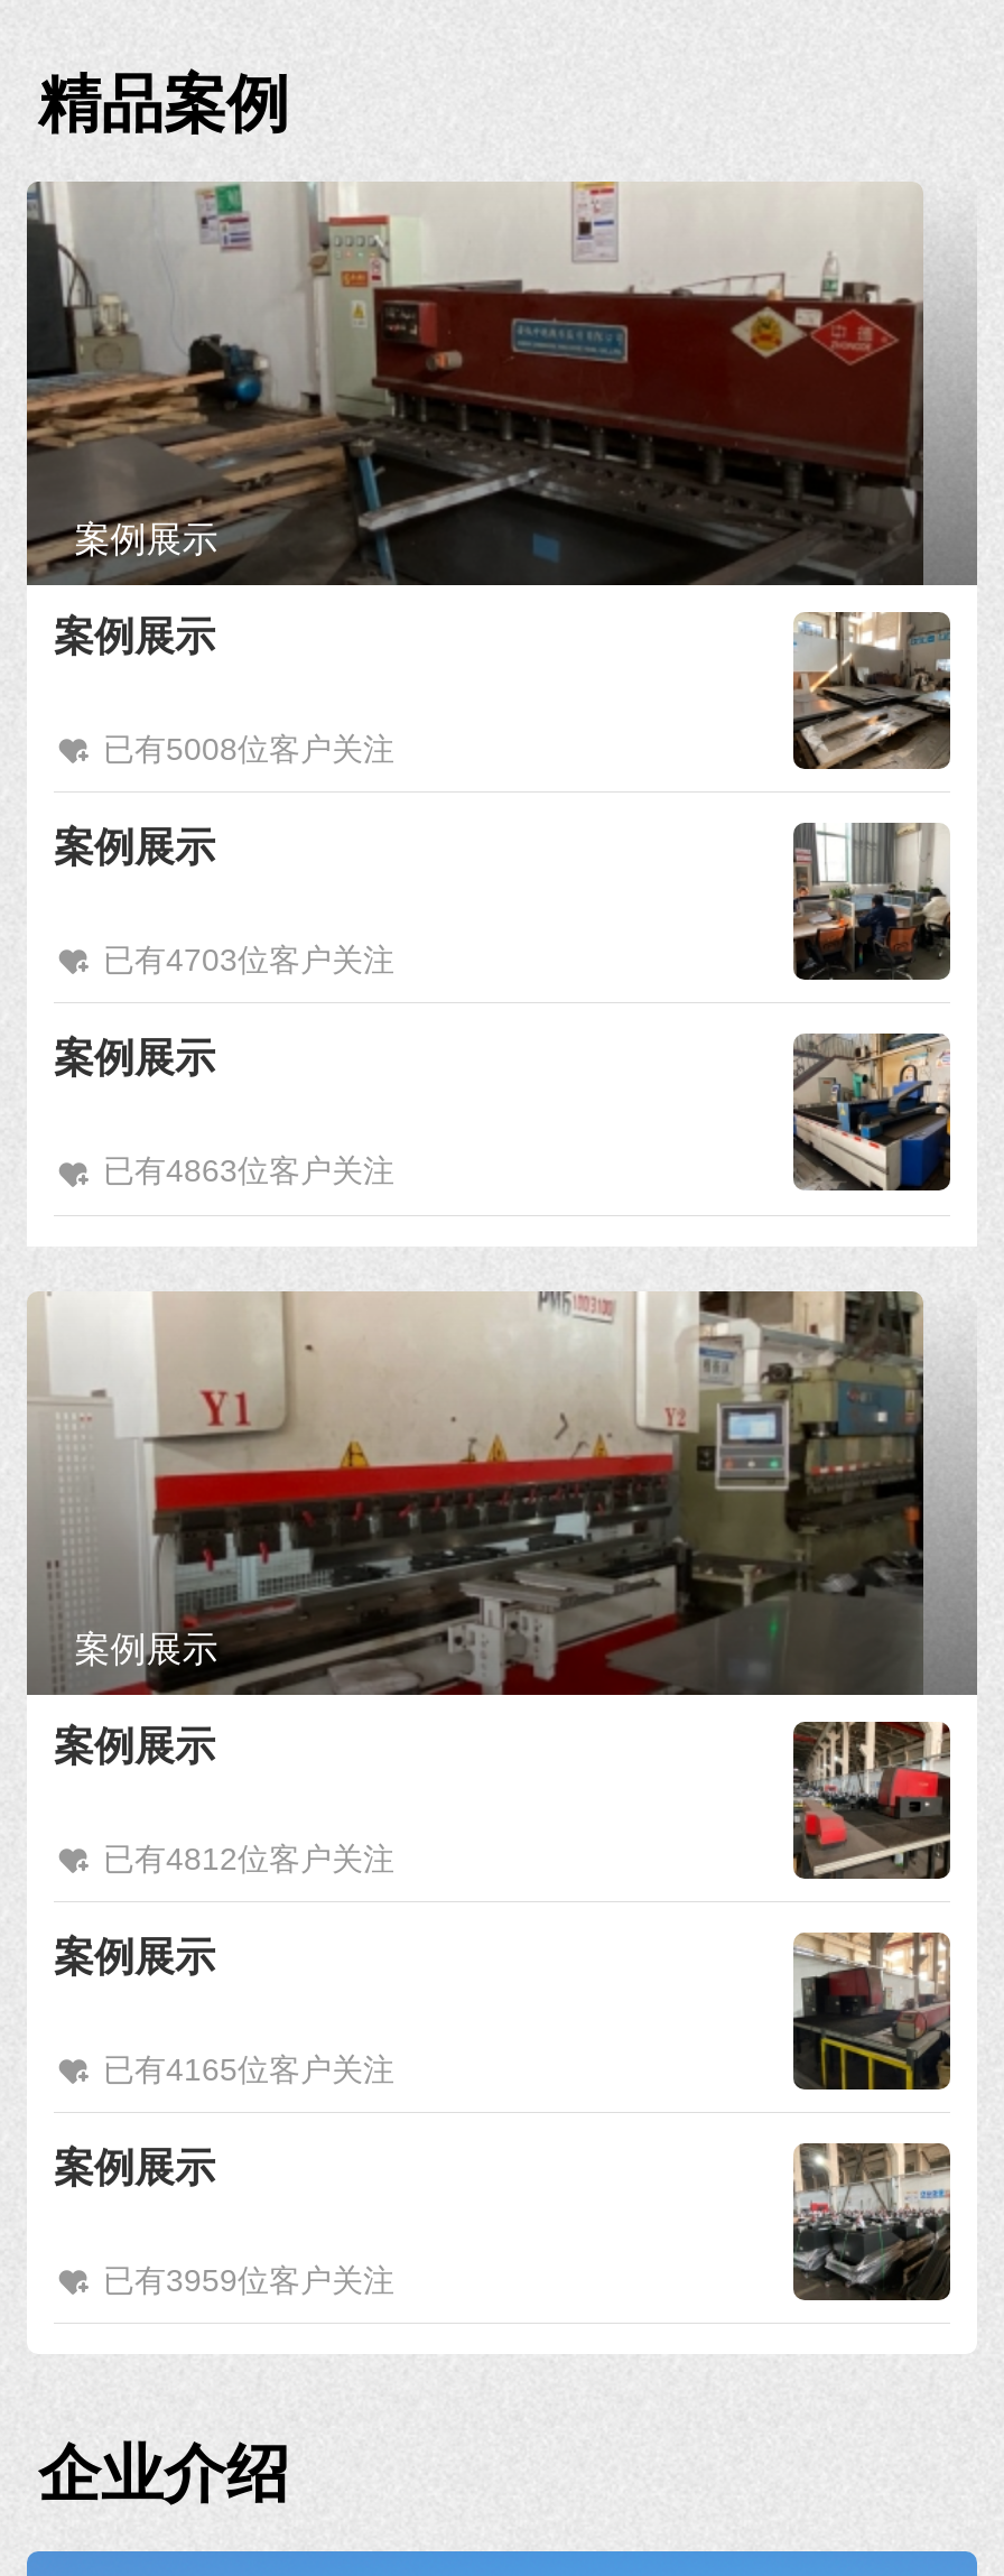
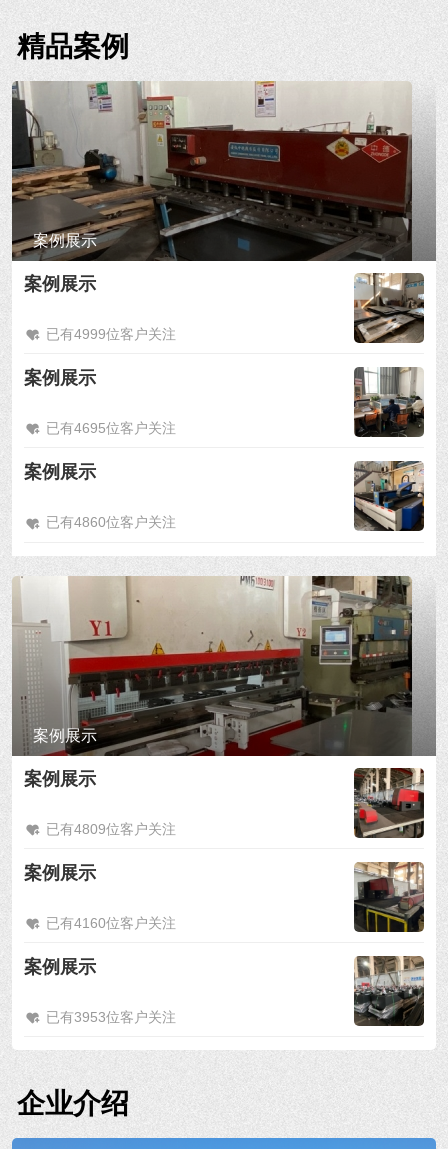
[103,730,394,766] 已有5008位客户关注 -> [46,326,176,342] 已有4999位客户关注
[103,942,394,977] 已有4703位客户关注 -> [46,420,176,436] 已有4695位客户关注
[103,1153,394,1189] 已有4863位客户关注 -> [46,514,176,530] 已有4860位客户关注
[103,1840,394,1876] 已有4812位客户关注 -> [46,821,176,837] 已有4809位客户关注
[103,2051,394,2087] 已有4165位客户关注 -> [46,915,176,931] 已有4160位客户关注
[103,2263,394,2298] 已有3959位客户关注 -> [46,1009,176,1025] 已有3953位客户关注

